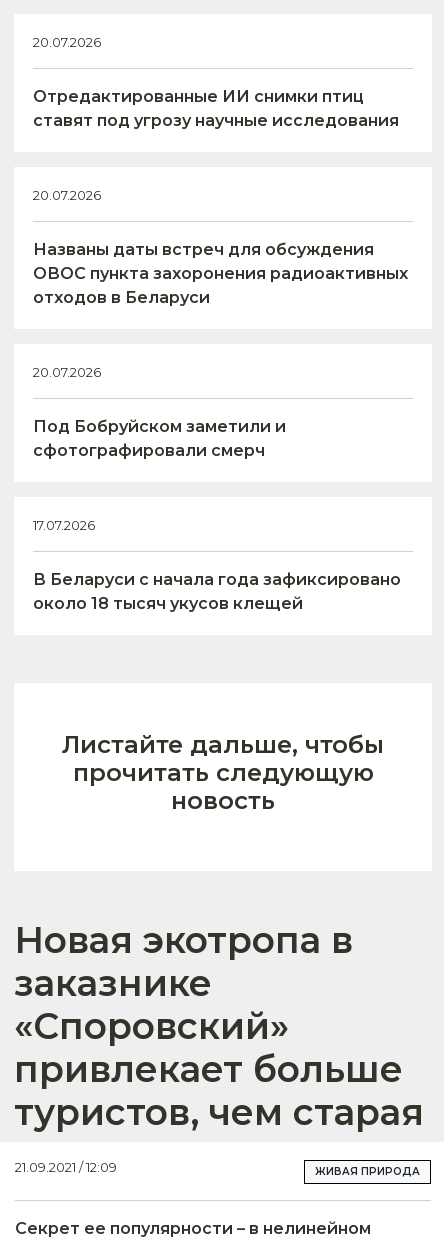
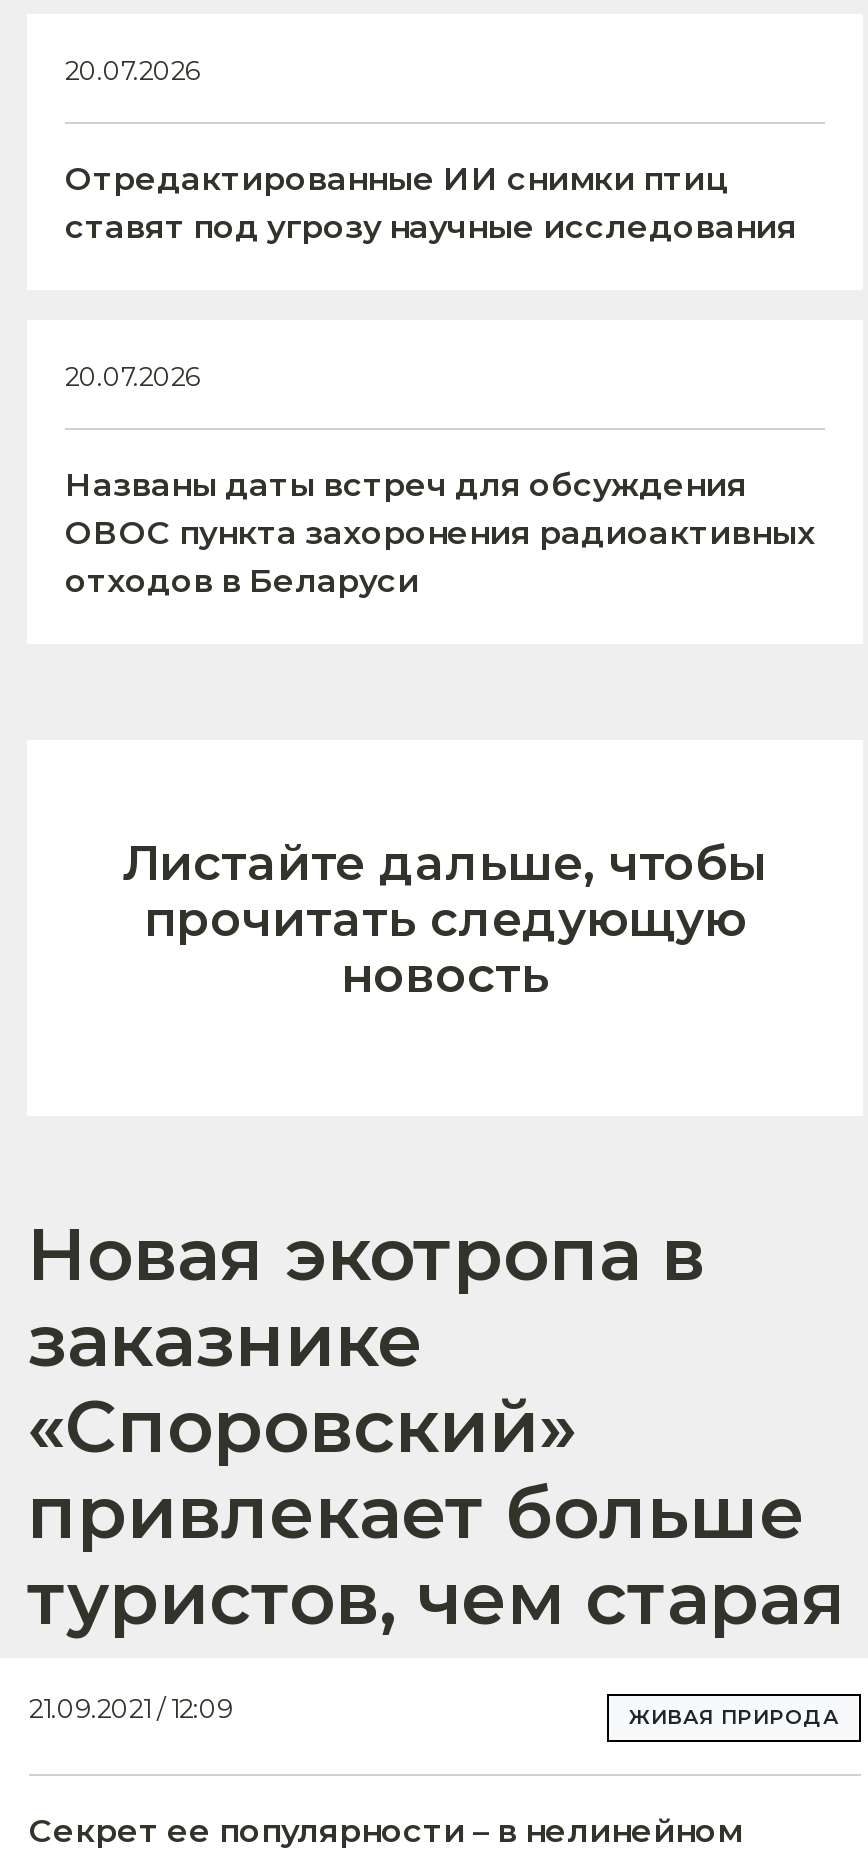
[33,365,286,460] 20.07.2026 | Под Бобруйском заметили и | сфотографировали смерч -> none
[33,518,401,613] 17.07.2026 | В Беларуси с начала года зафиксировано | около 18 тысяч укусов клещей -> none

